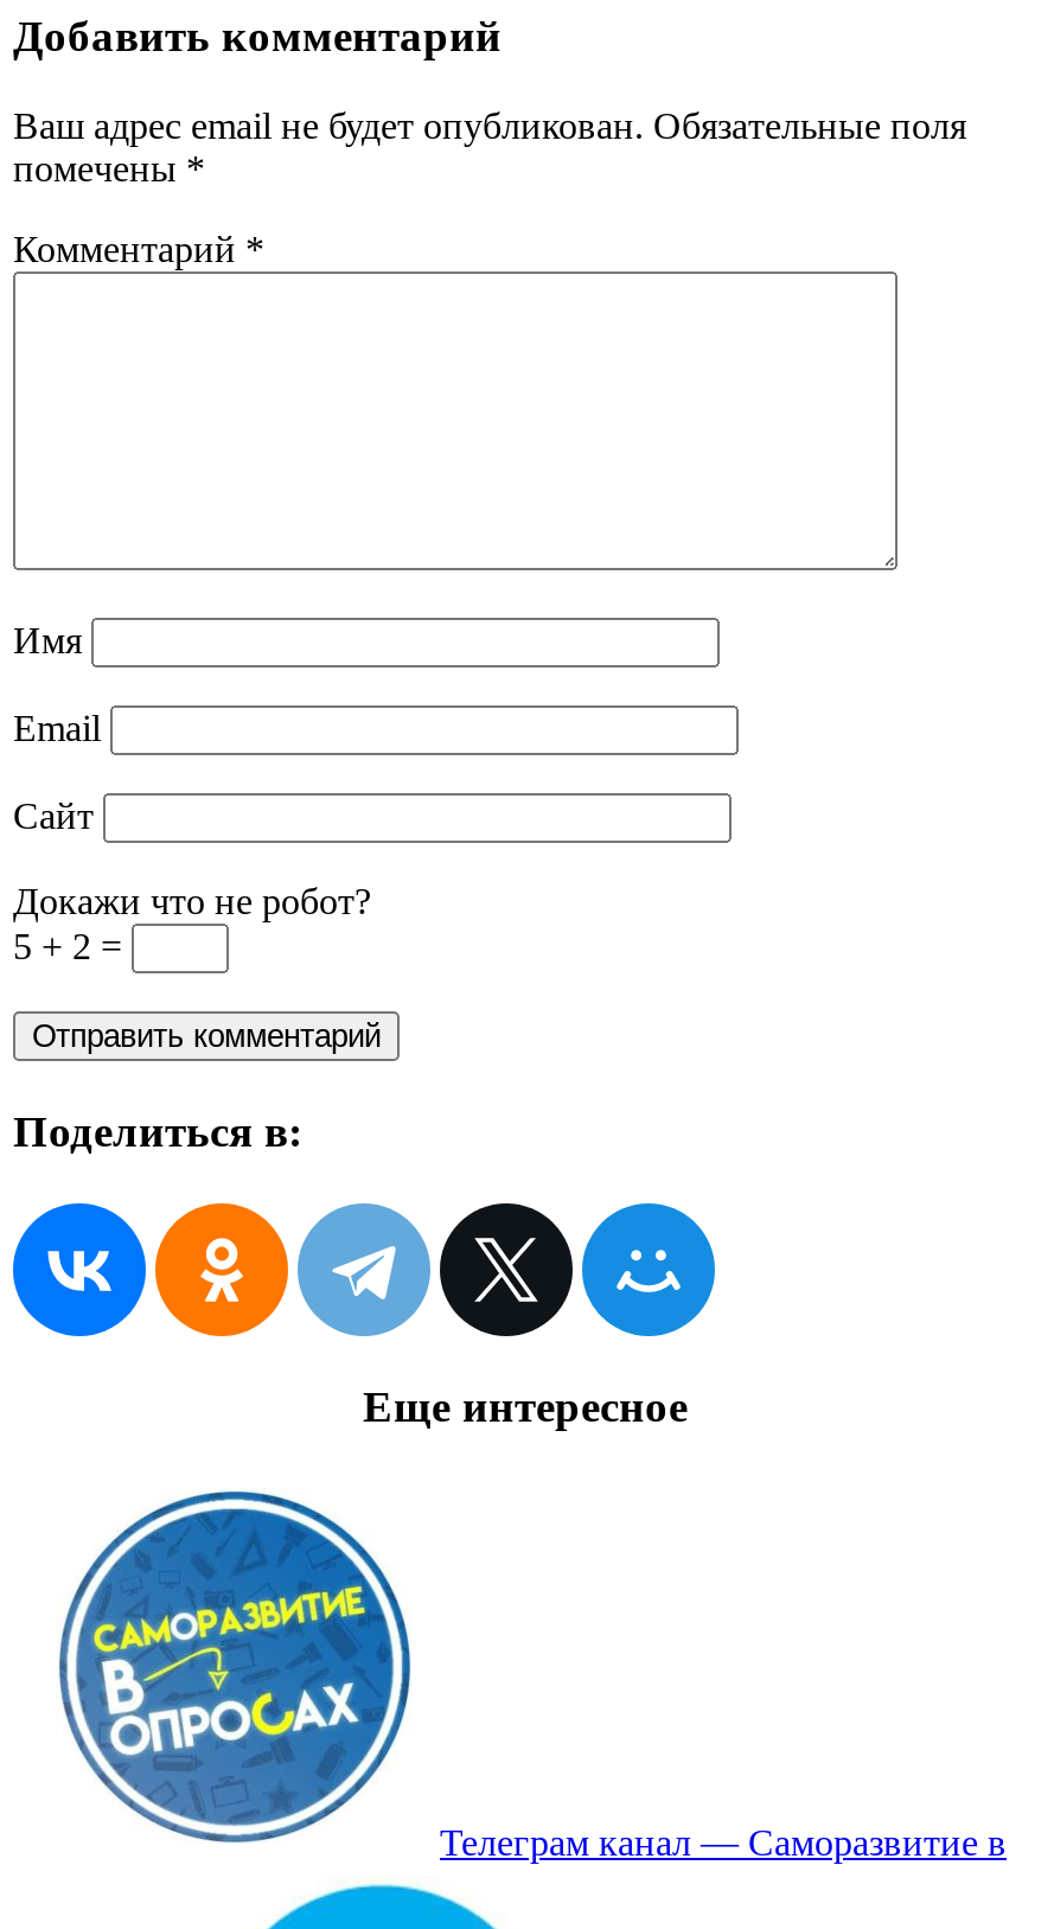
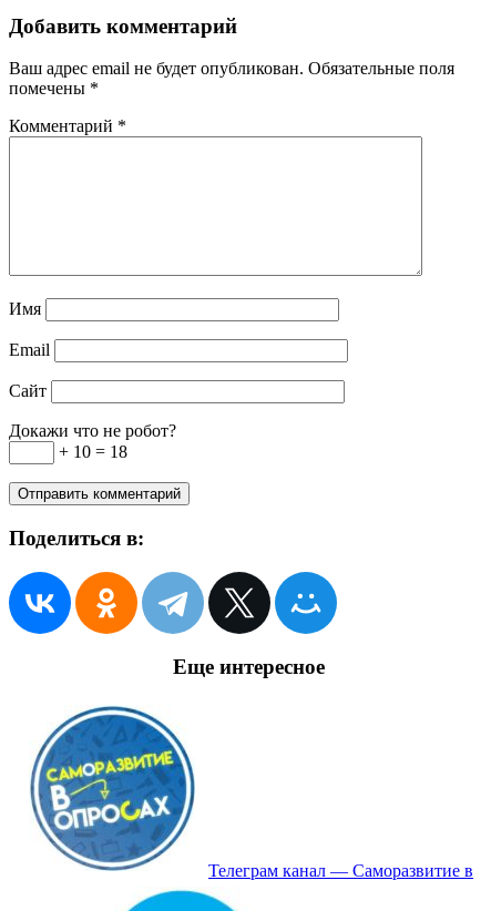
[13,927,132,967] 5 + 2 = -> [54,443,127,461] + 10 = 18

